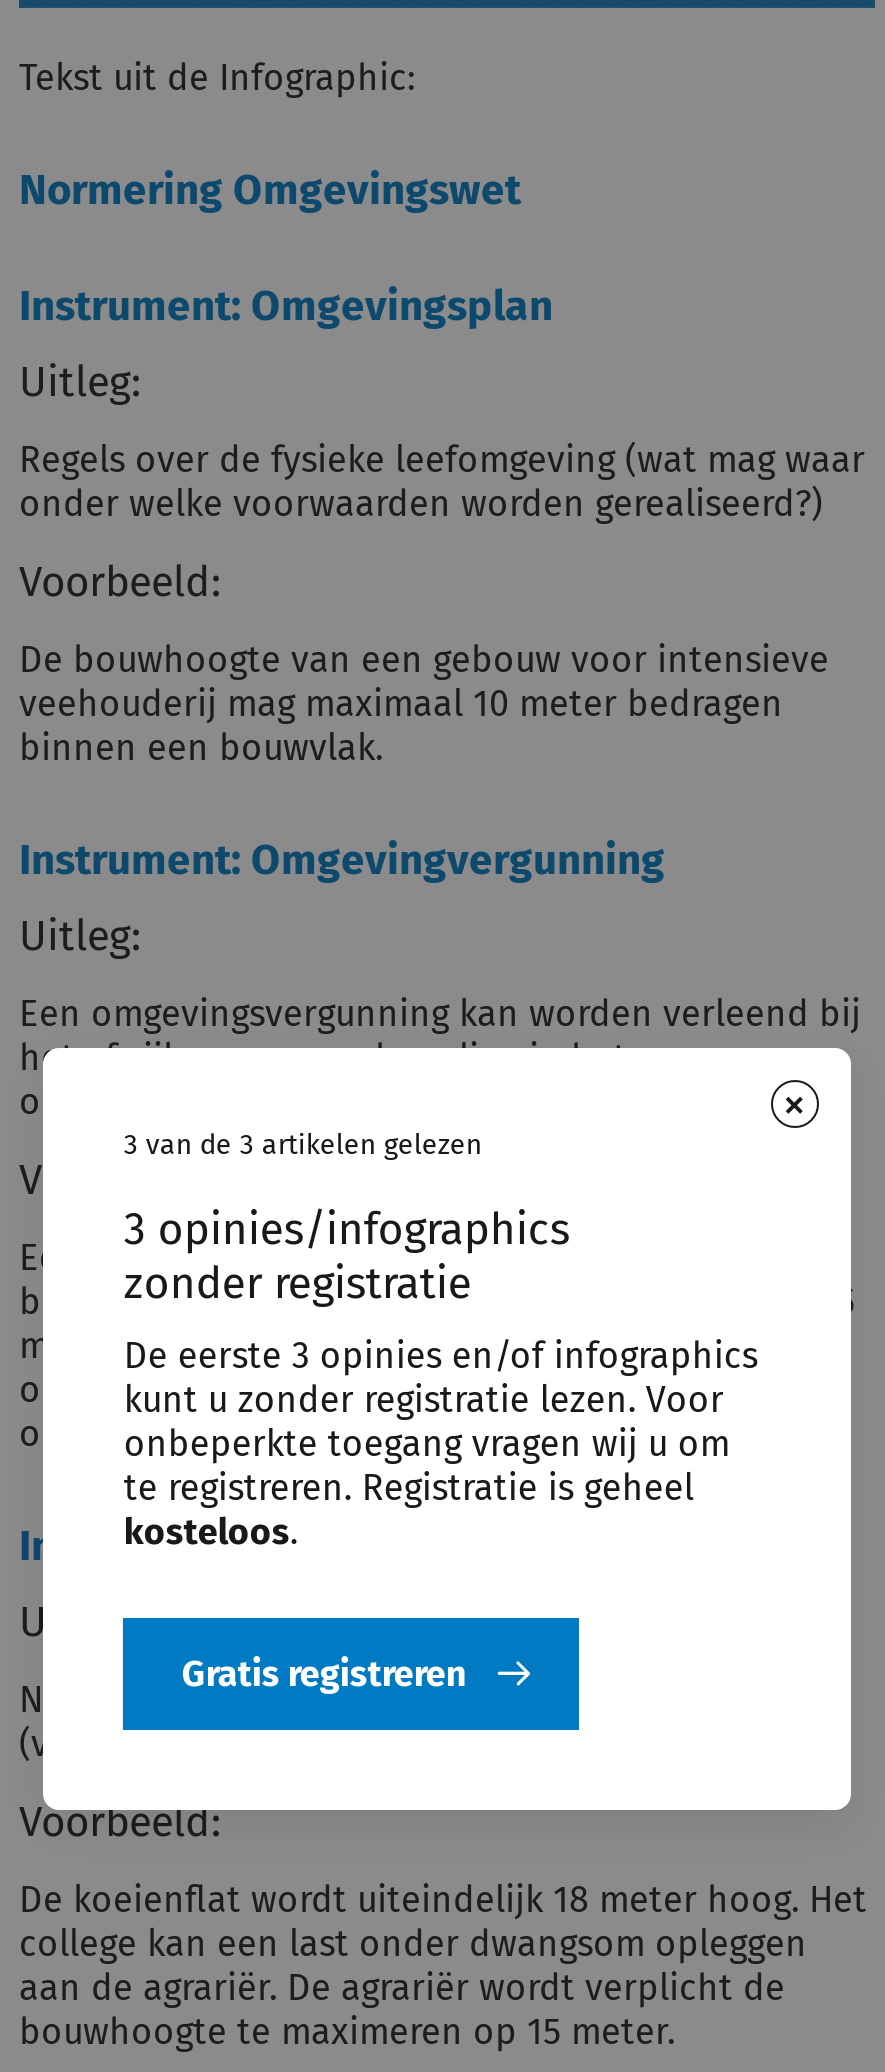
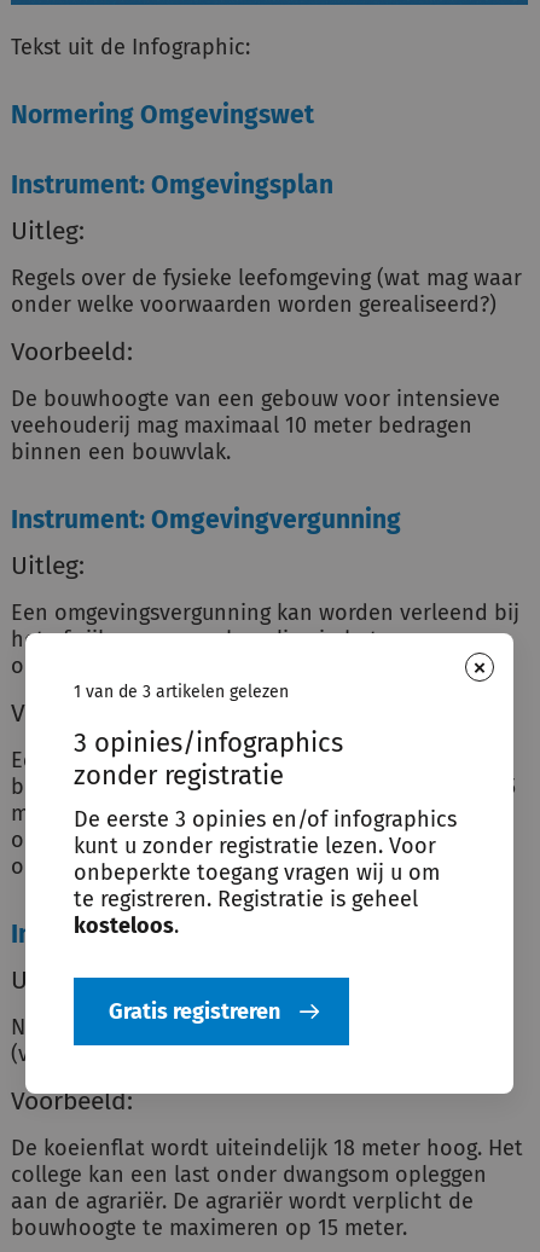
[124,1128,482,1162] 3 van de 3 artikelen gelezen -> [74,682,289,702] 1 van de 3 artikelen gelezen

